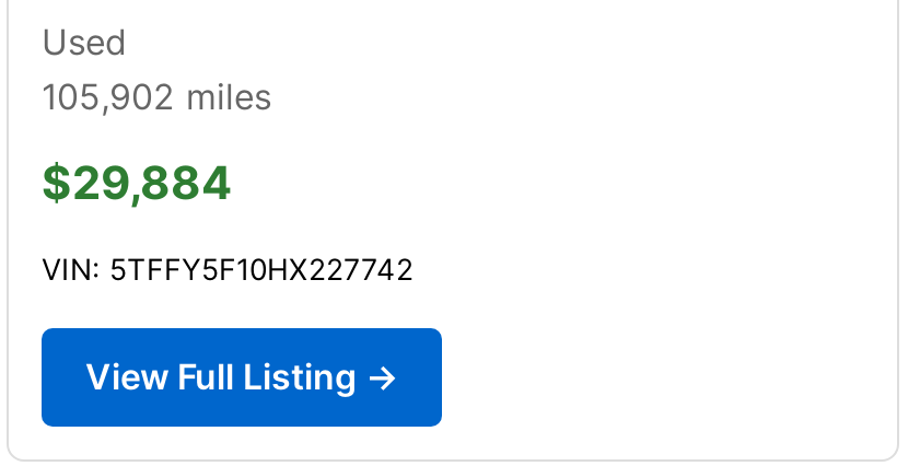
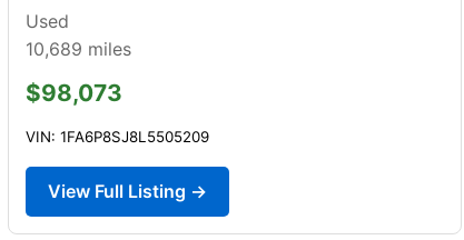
[42,74,271,118] 105,902 miles -> [26,38,131,60] 10,689 miles
[42,155,232,210] $29,884 -> [26,79,122,107] $98,073
[42,251,414,286] VIN: 5TFFY5F10HX227742 -> [26,128,209,145] VIN: 1FA6P8SJ8L5505209

